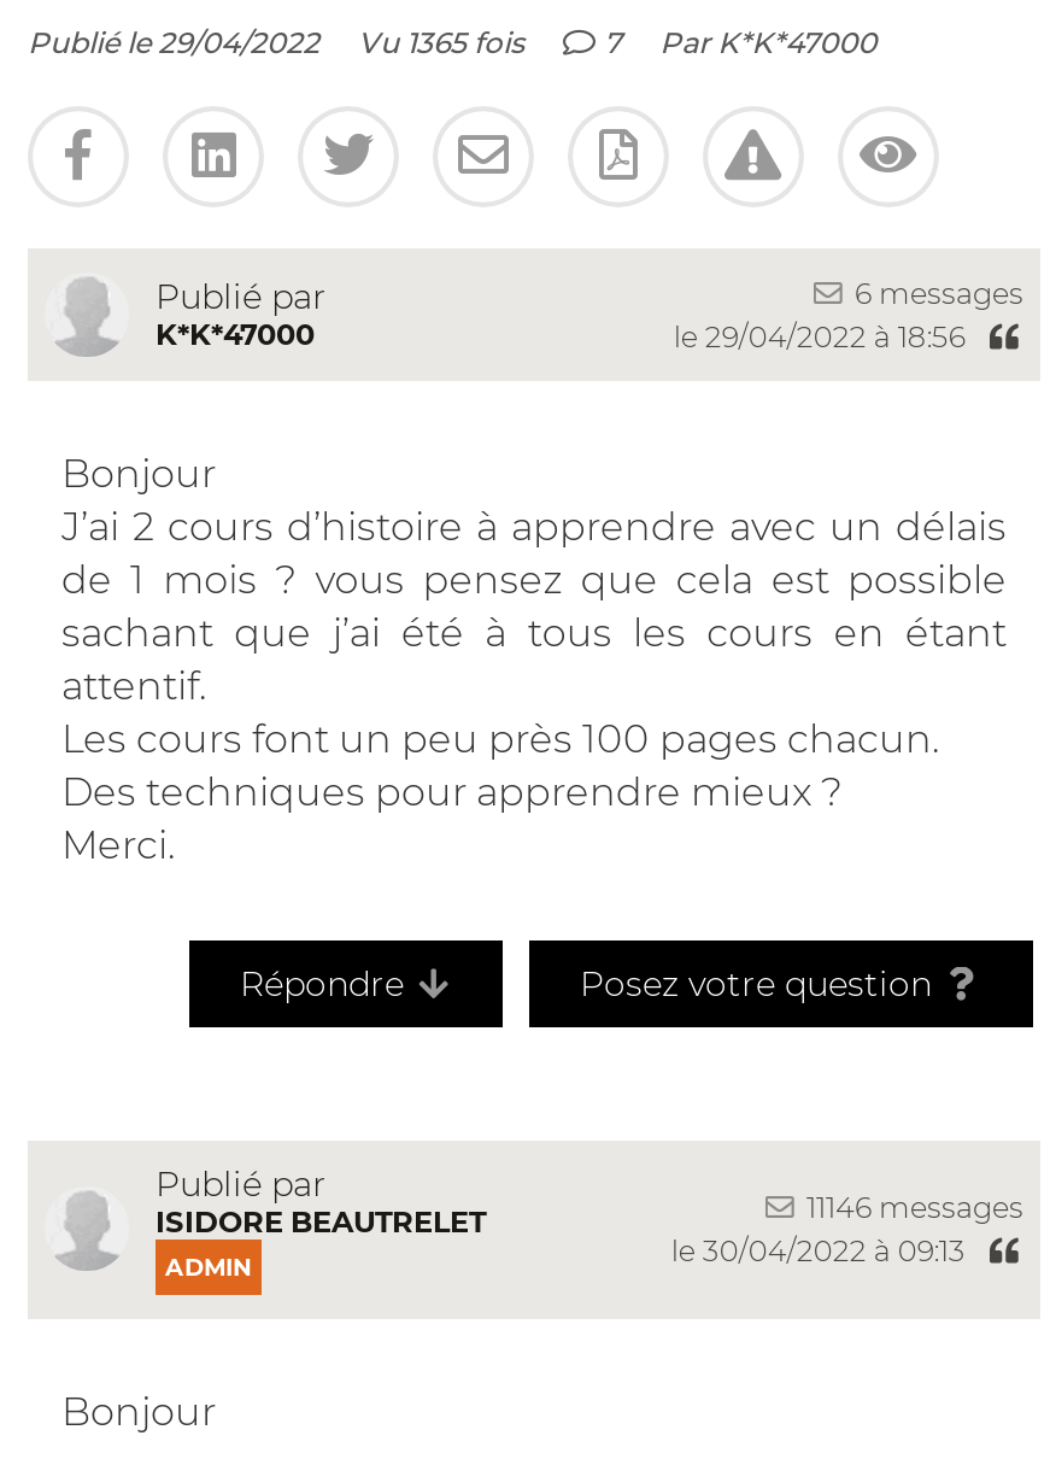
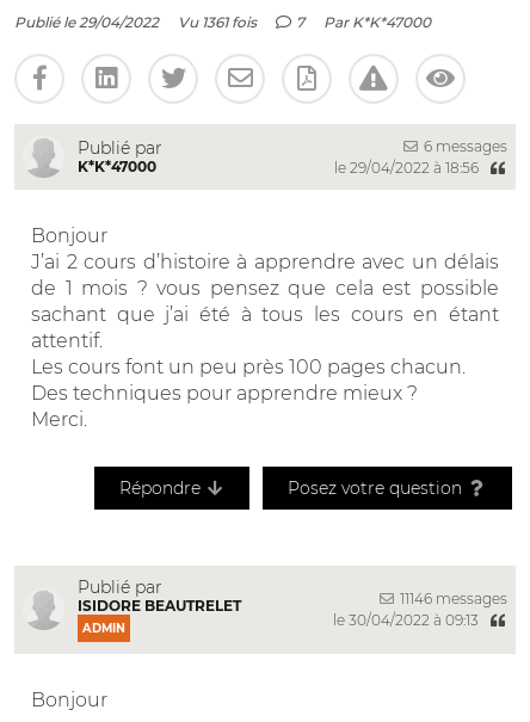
[28,23,524,59] Publié le 29/04/2022 Vu 1365 fois -> [14,13,257,31] Publié le 29/04/2022 Vu 1361 fois

